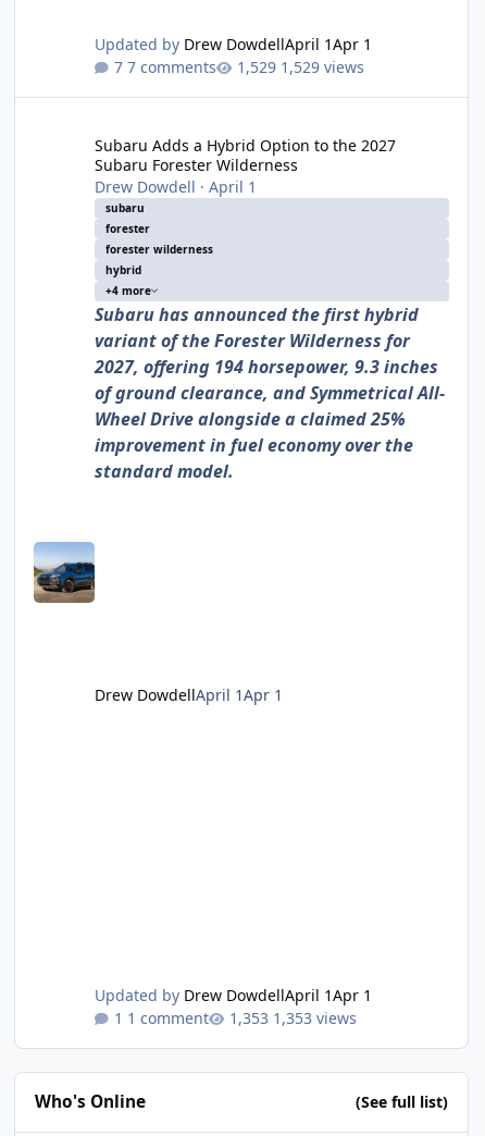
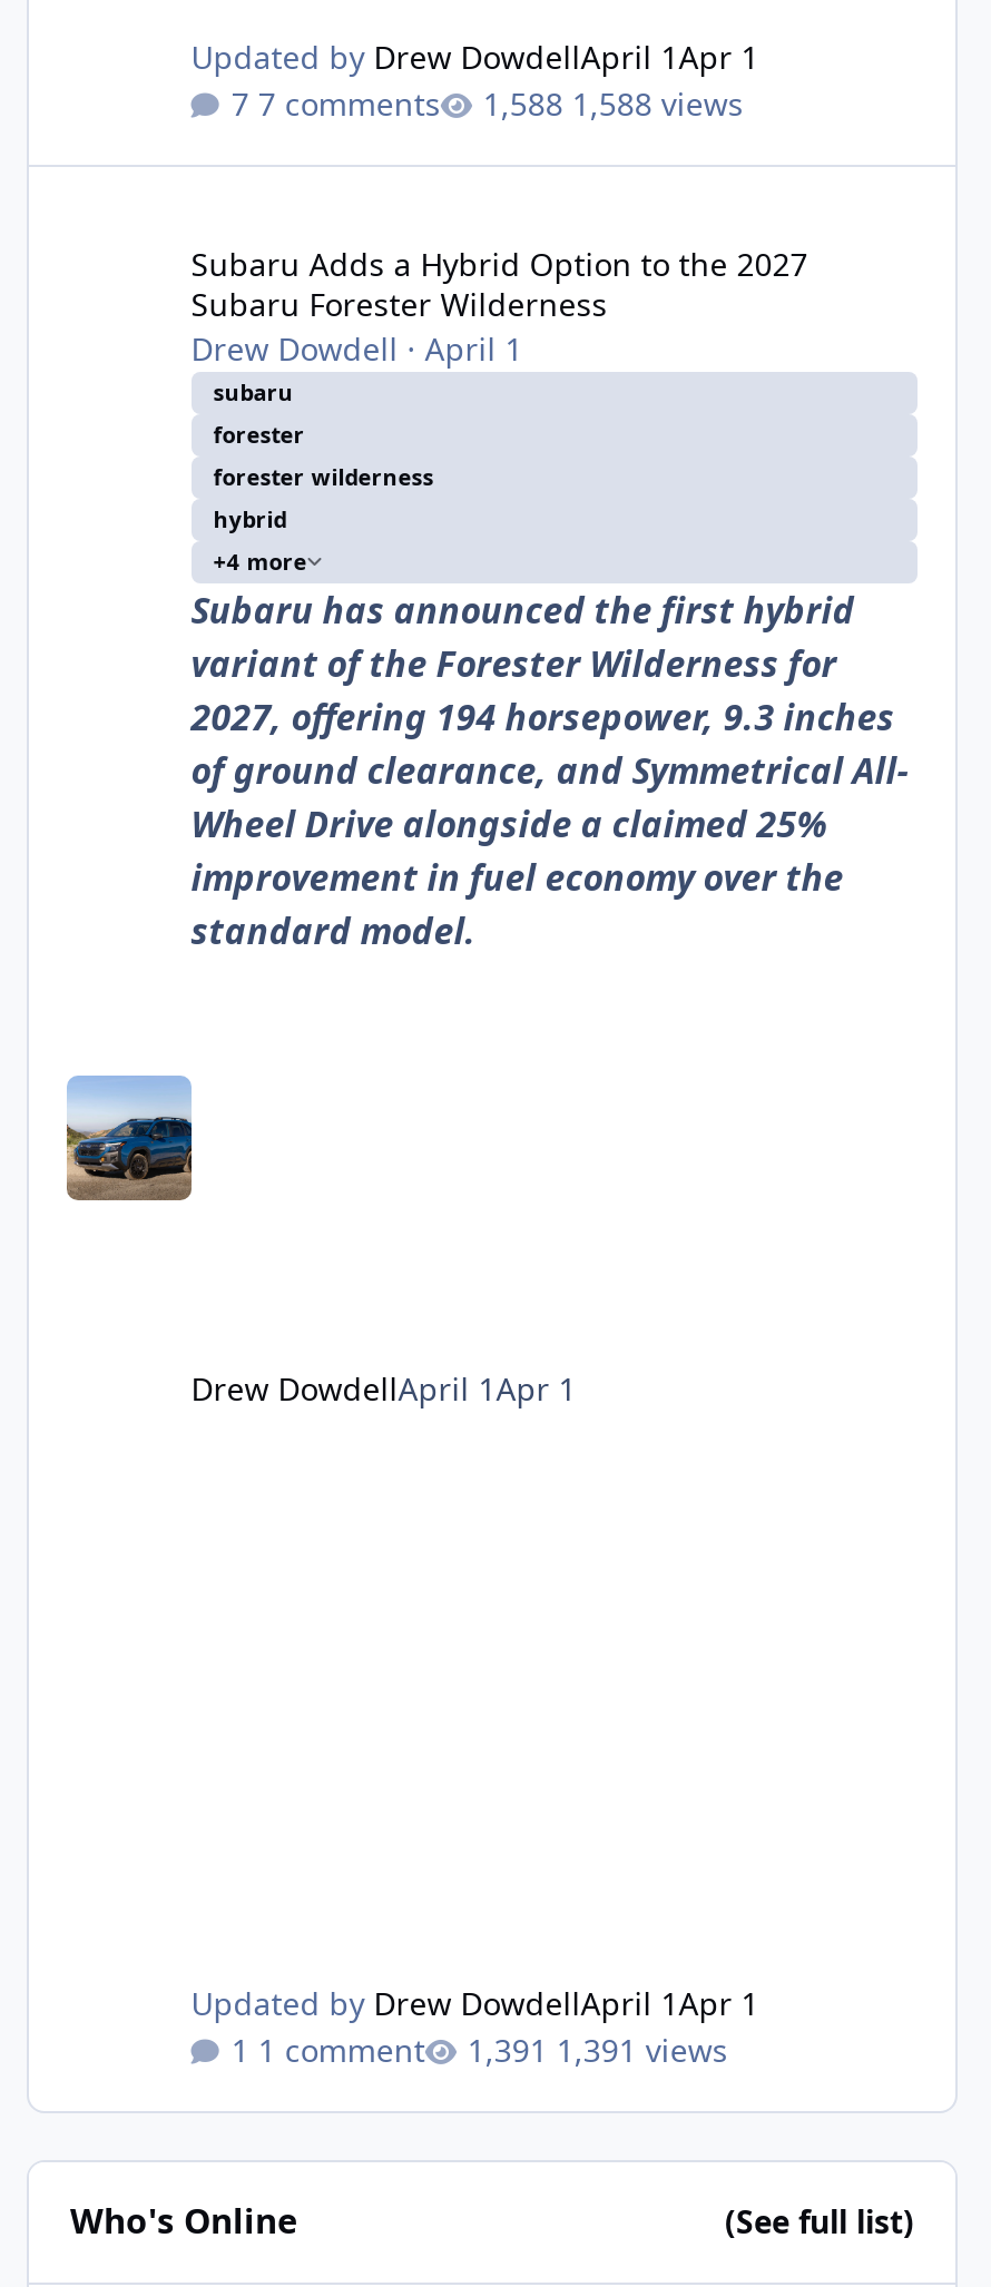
[280,57,364,77] 1,529 views -> [572,83,744,125] 1,588 views
[273,1008,357,1028] 1,353 views -> [557,2029,728,2071] 1,391 views

